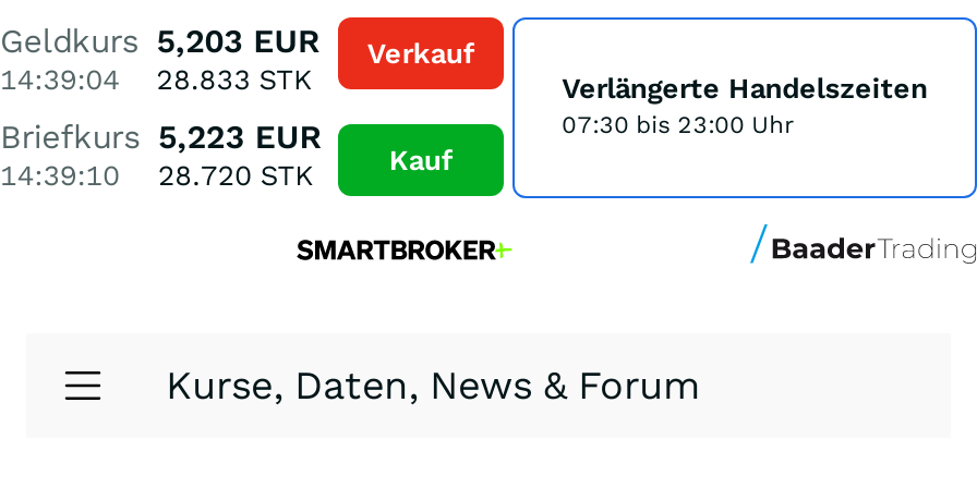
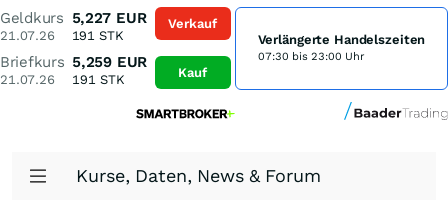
[0,22,474,69] Geldkurs 5,203 EUR Verkauf -> [0,9,217,30] Geldkurs 5,227 EUR Verkauf
[0,63,120,96] 14:39:04 -> [0,28,55,43] 21.07.26
[156,63,313,96] 28.833 STK -> [72,28,124,43] 191 STK
[0,118,320,157] Briefkurs 5,223 EUR -> [0,53,147,71] Briefkurs 5,259 EUR
[0,159,120,192] 14:39:10 -> [0,72,55,87] 21.07.26
[158,159,314,192] 28.720 STK -> [72,72,124,87] 191 STK

